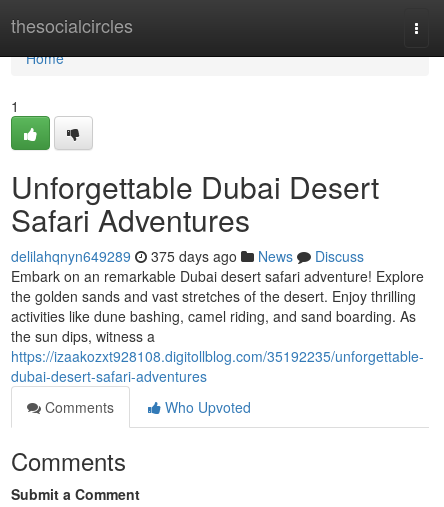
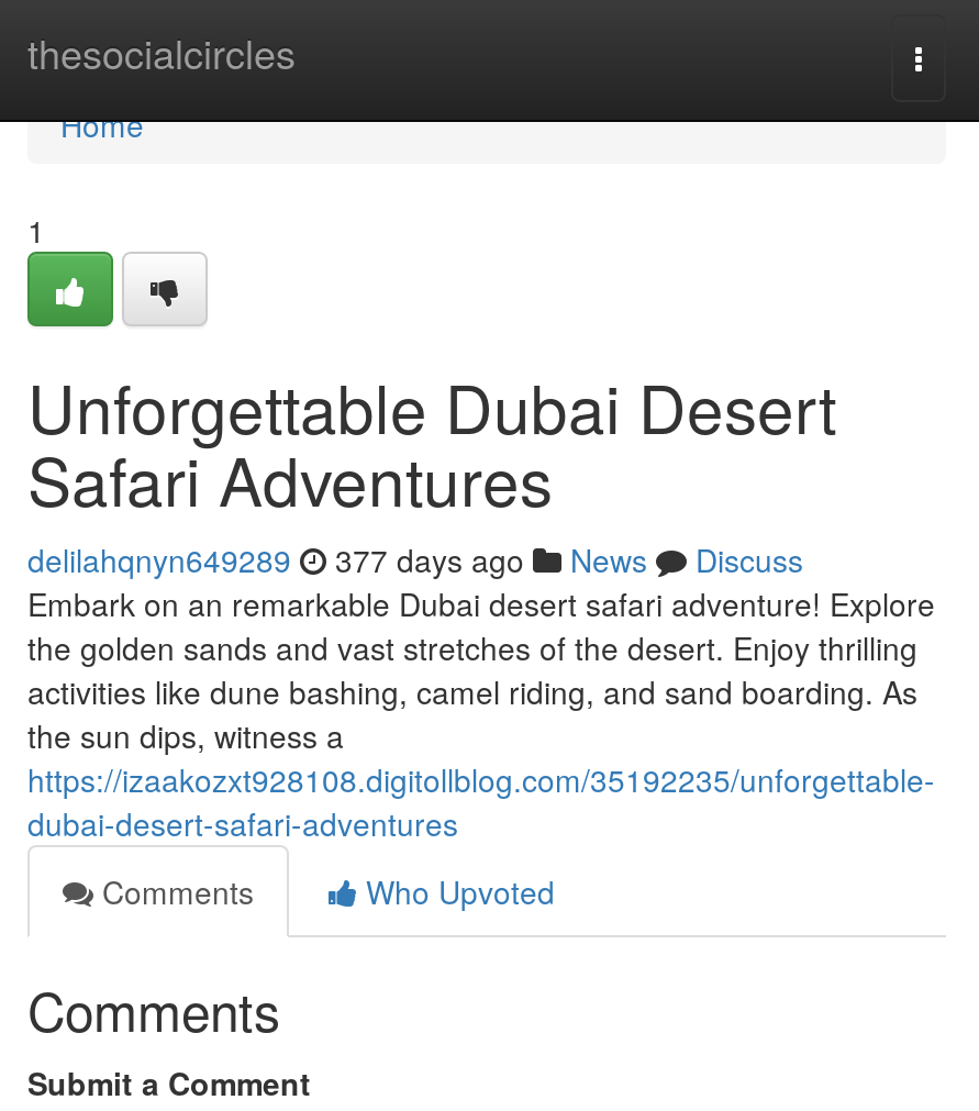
[11,246,364,266] delilahqnyn649289 375 days ago News Discuss -> [27,537,803,581] delilahqnyn649289 377 days ago News Discuss

